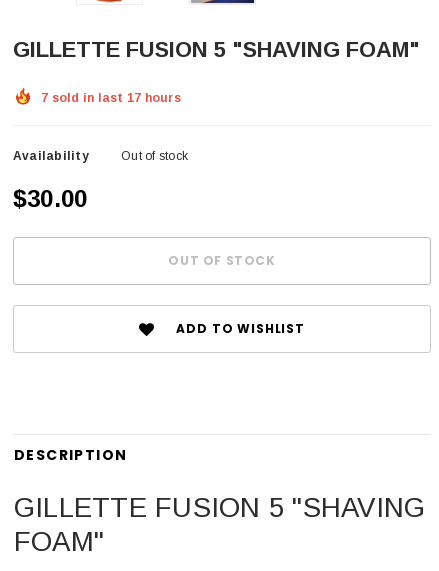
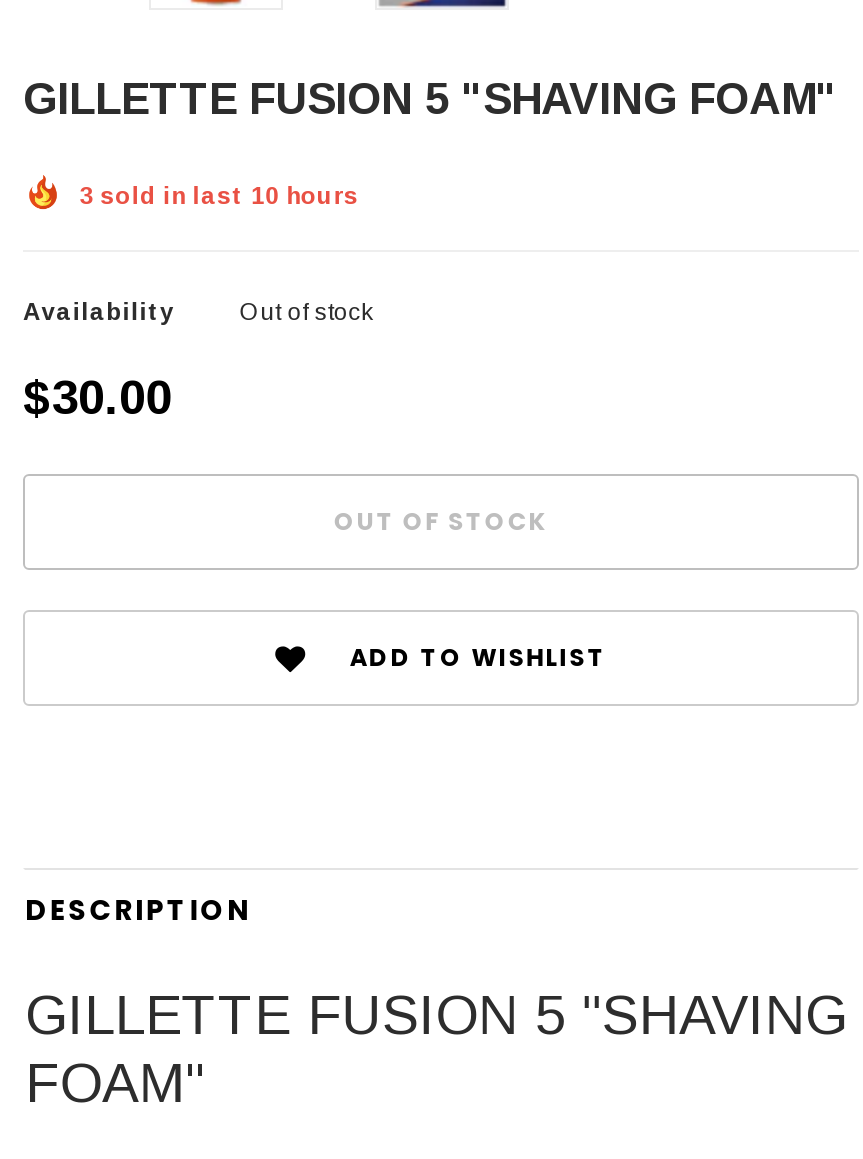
[41,91,181,105] 7 sold in last 17 hours -> [79,182,359,210] 3 sold in last 10 hours

